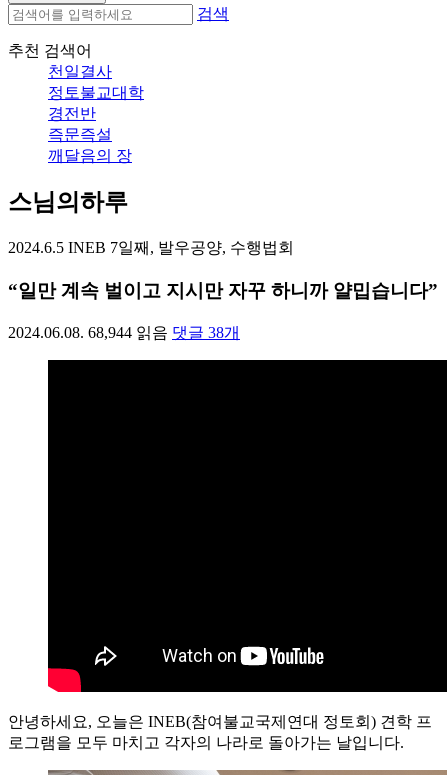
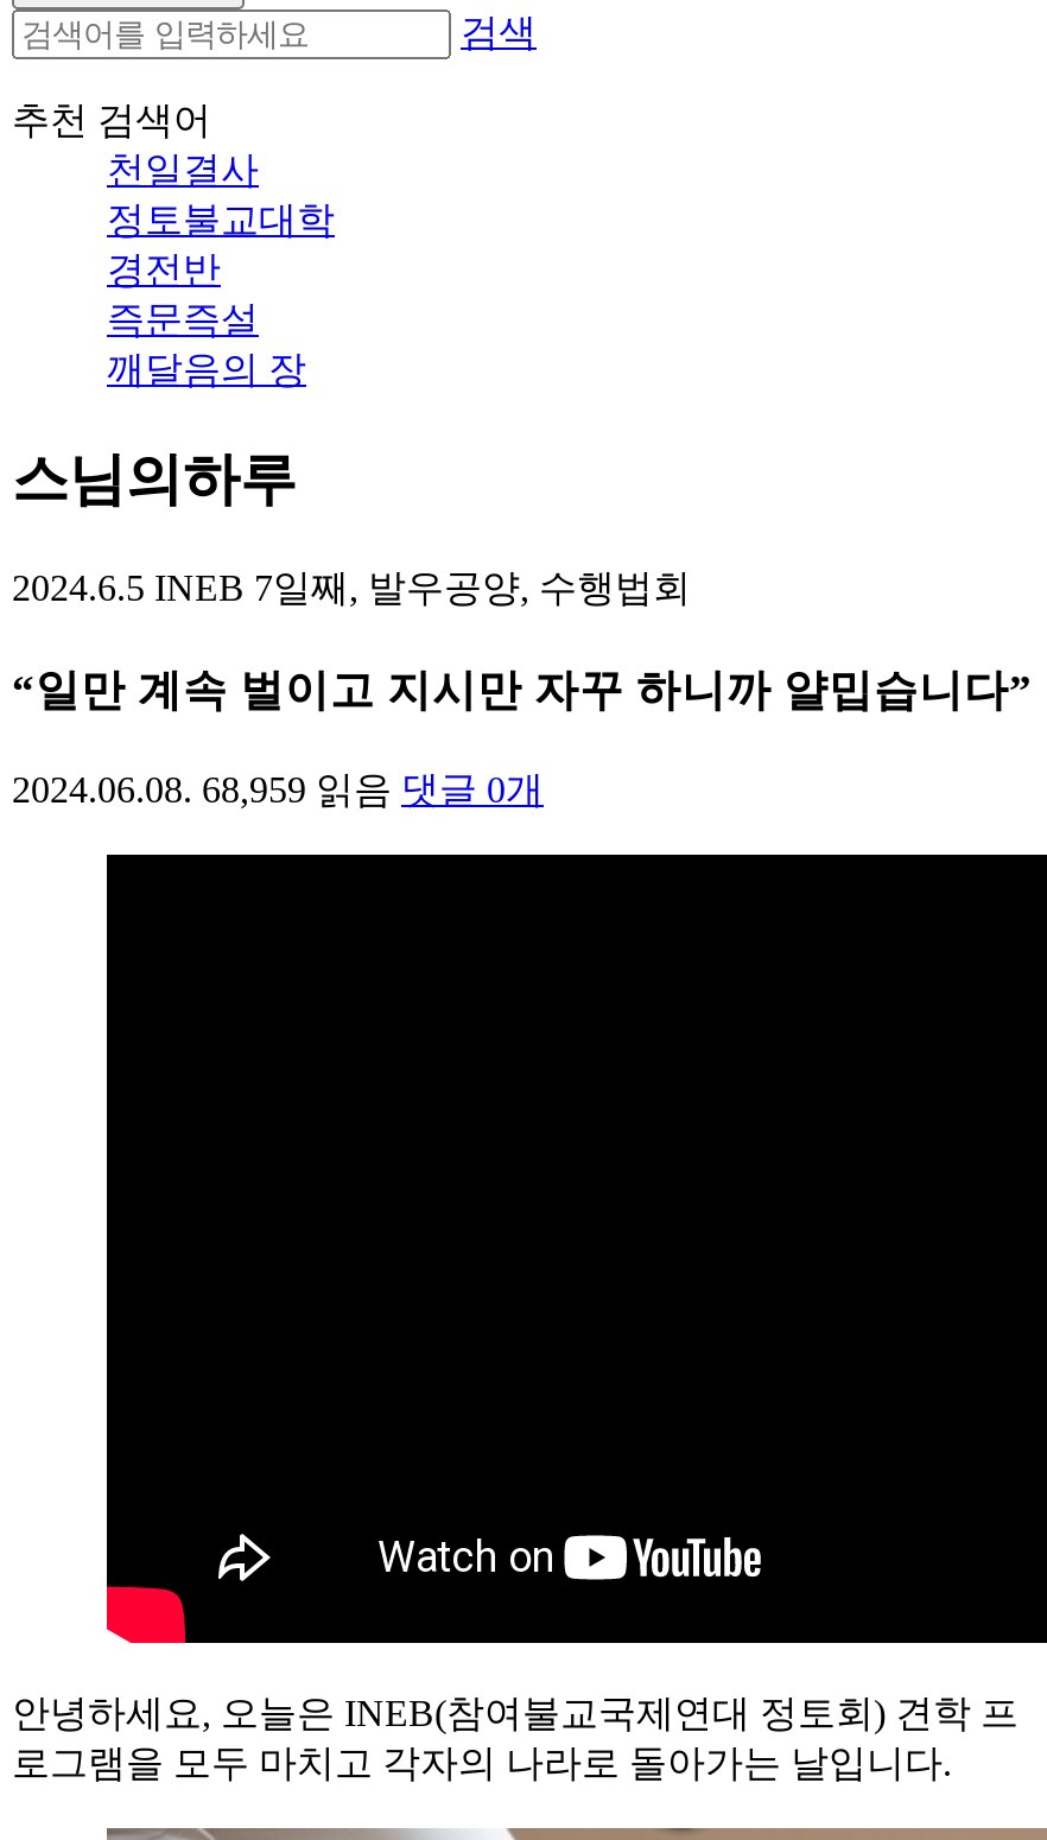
[8,324,240,341] 2024.06.08. 68,944 읽음 댓글 38개 -> [12,769,544,809] 2024.06.08. 68,959 읽음 댓글 0개

